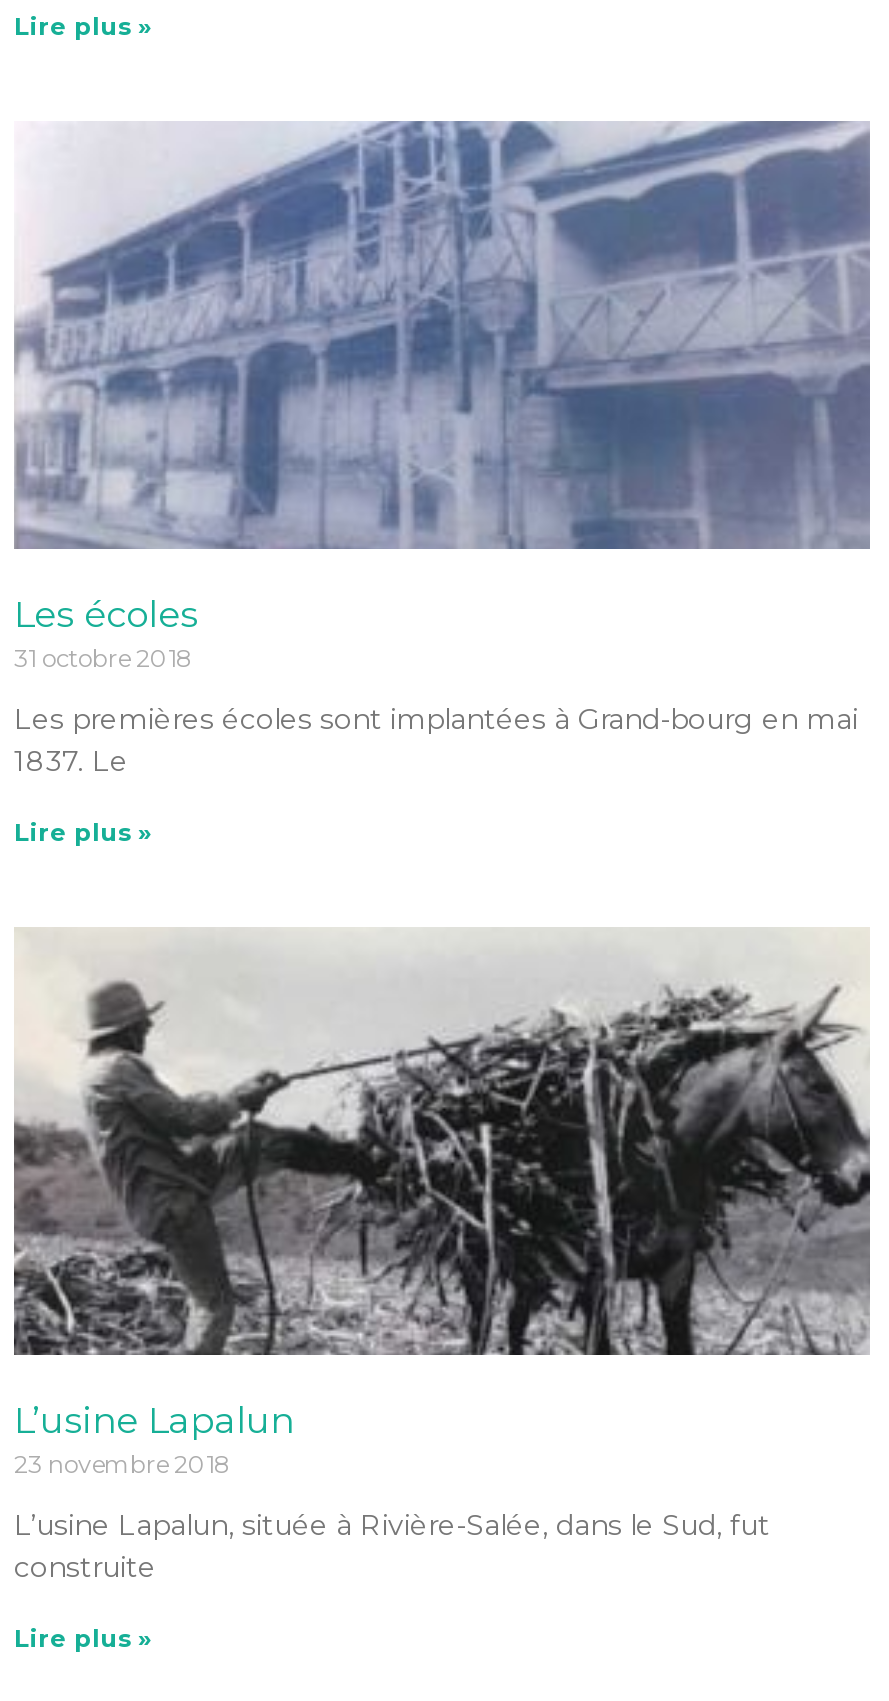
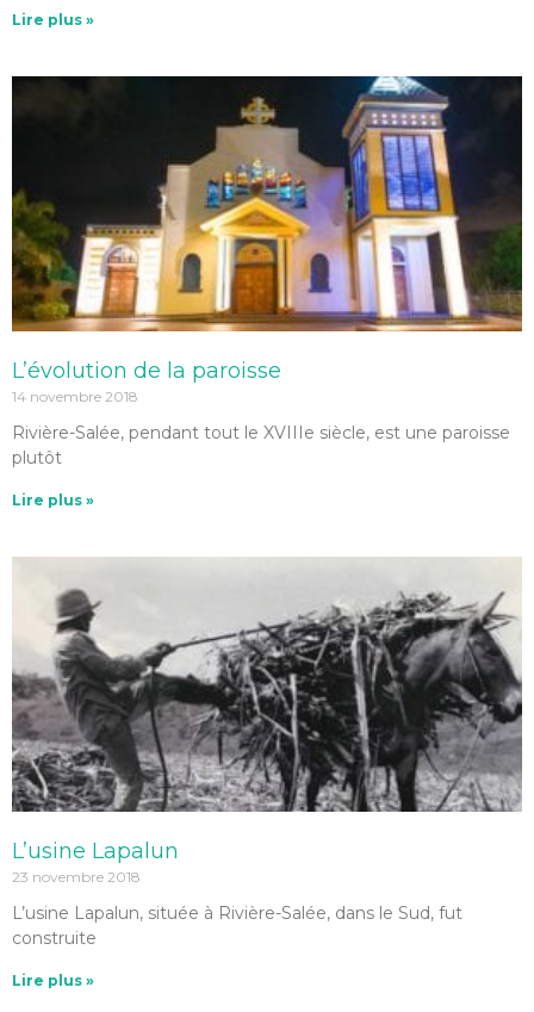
[14,119,872,673] [image] | Les écoles | 31 octobre 2018 -> [11,75,523,405] [image] | L’évolution de la paroisse | 14 novembre 2018
[14,701,858,779] Les premières écoles sont implantées à Grand-bourg en mai | 1837. Le -> [12,422,510,469] Rivière-Salée, pendant tout le XVIIIe siècle, est une paroisse | plutôt

